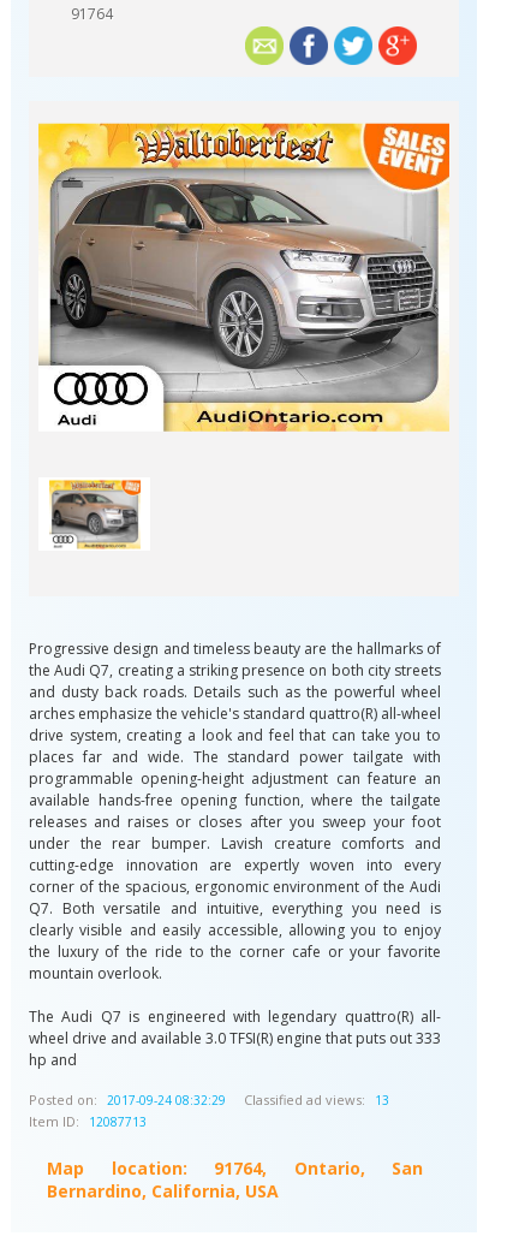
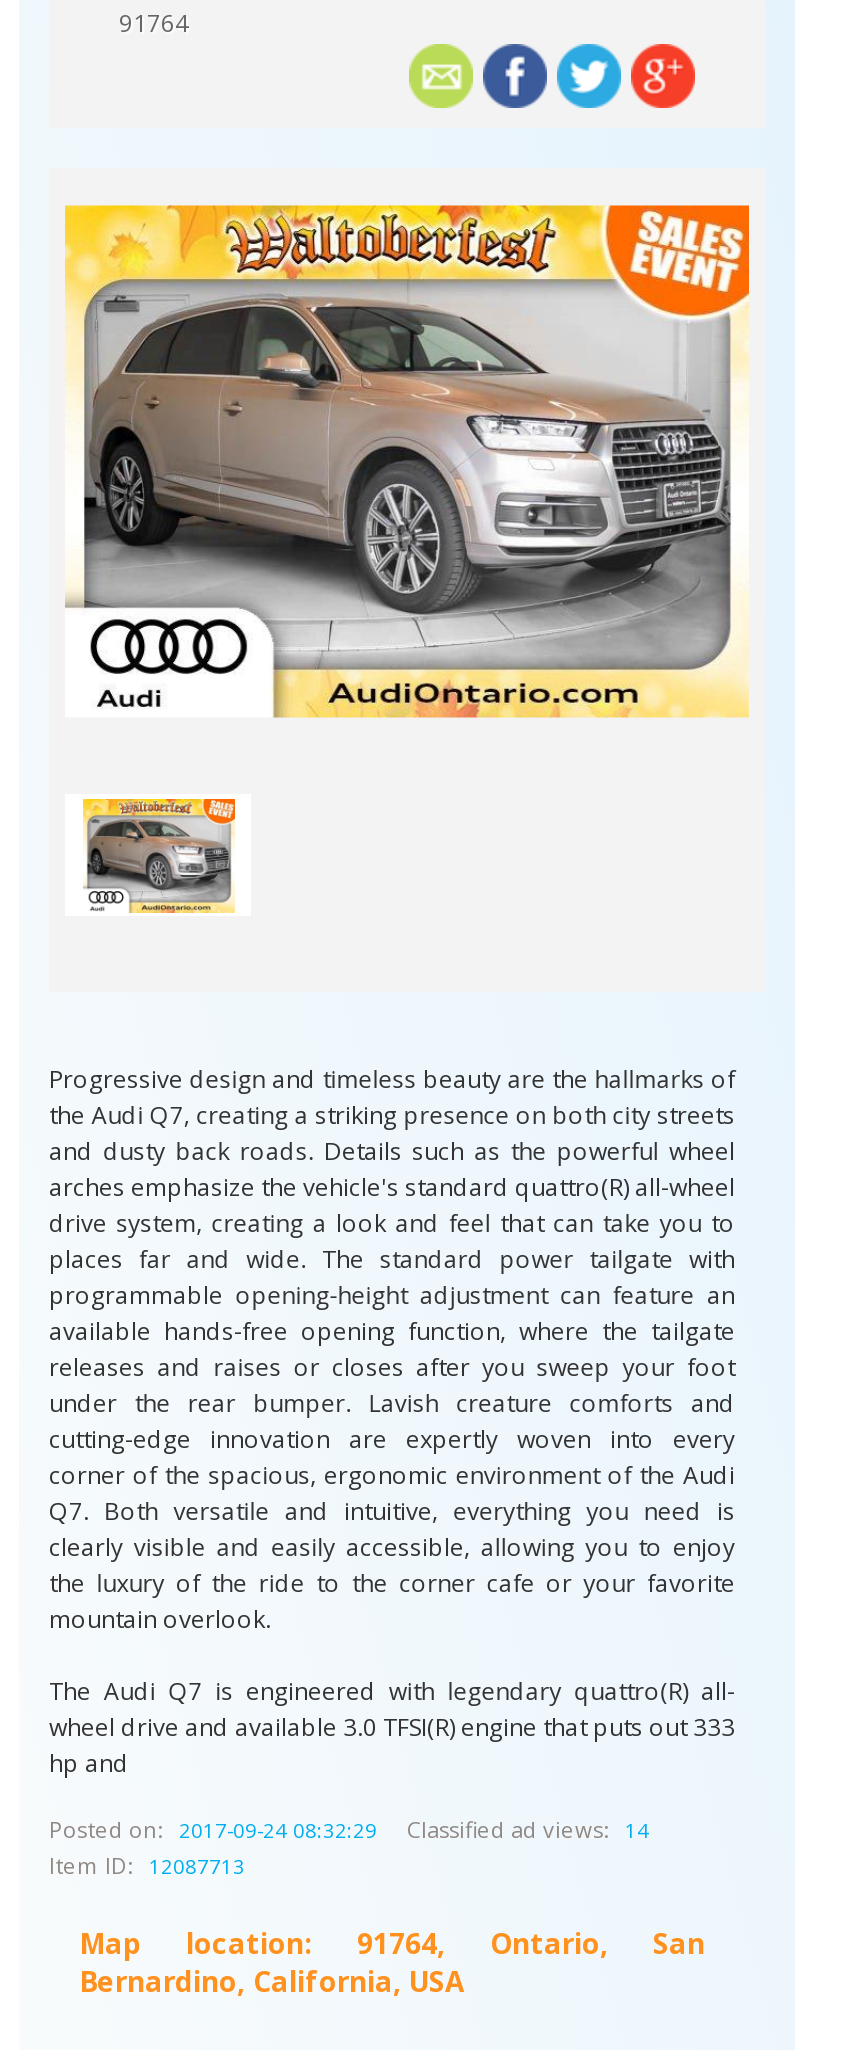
[244,1091,389,1109] Classified ad views: 13 -> [407,1814,649,1844] Classified ad views: 14

